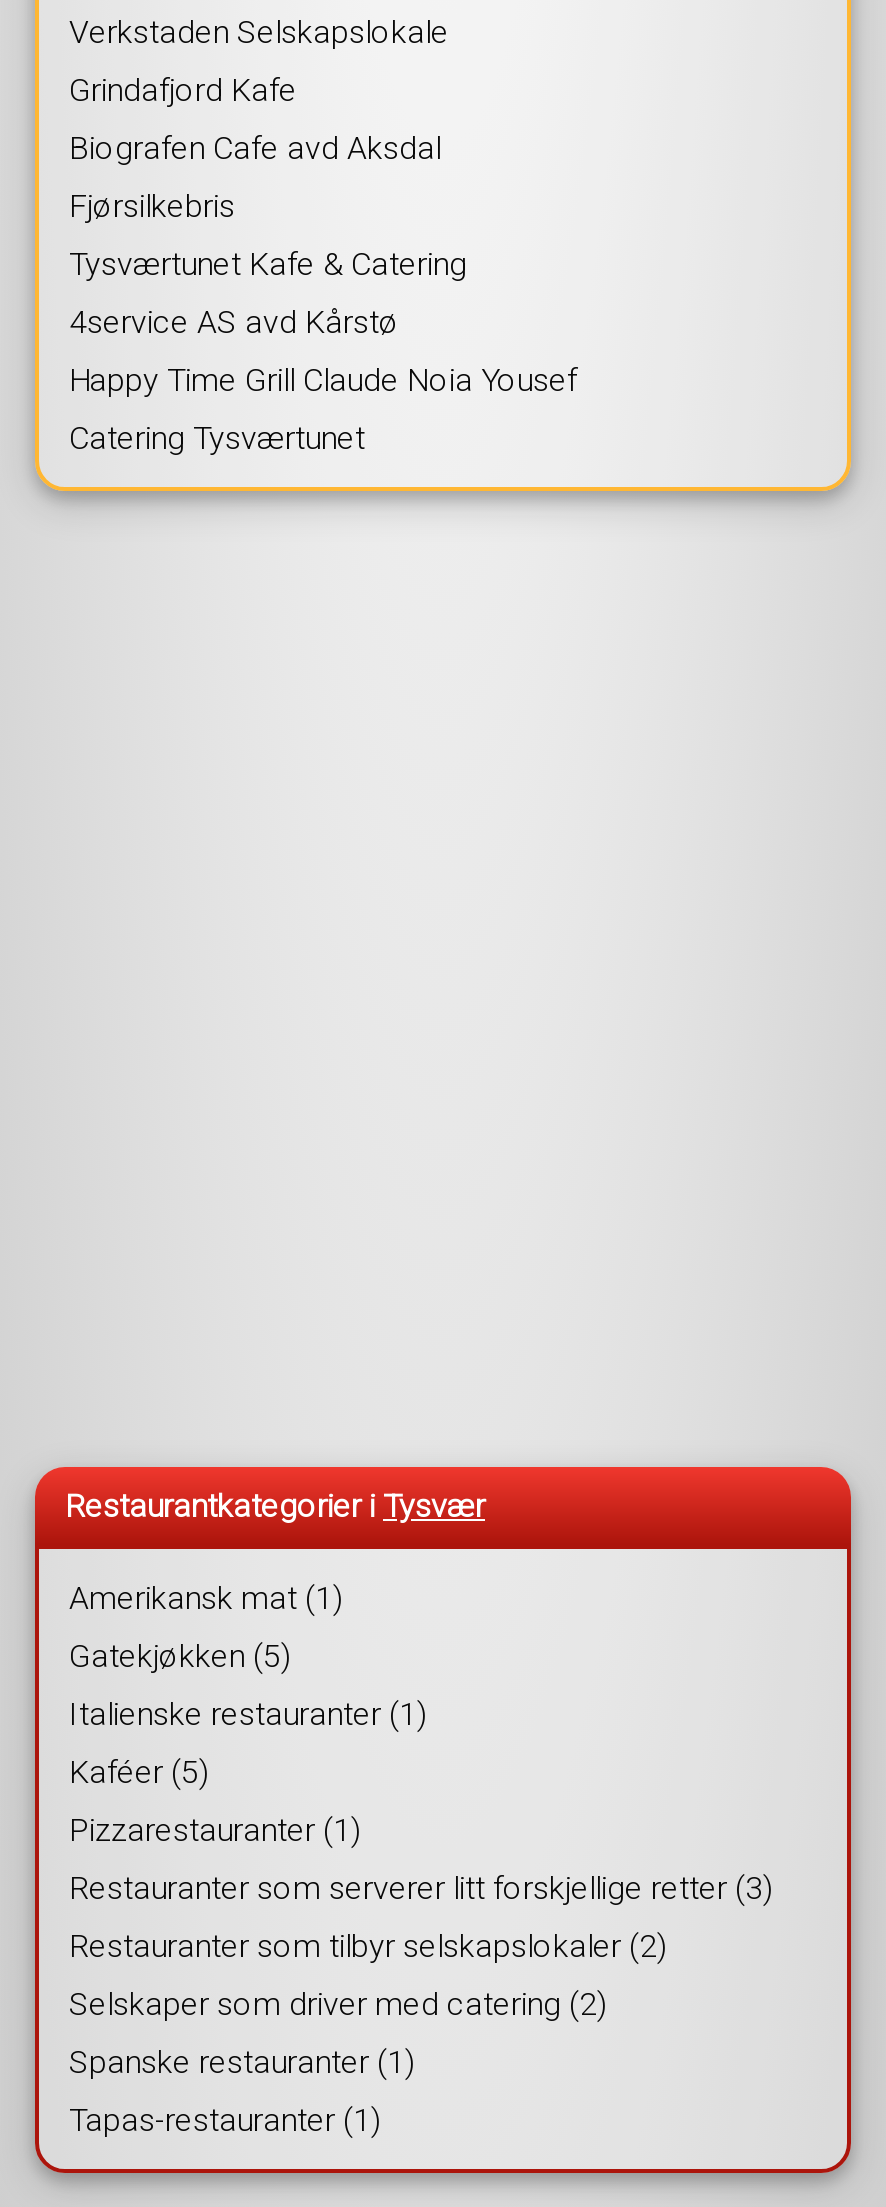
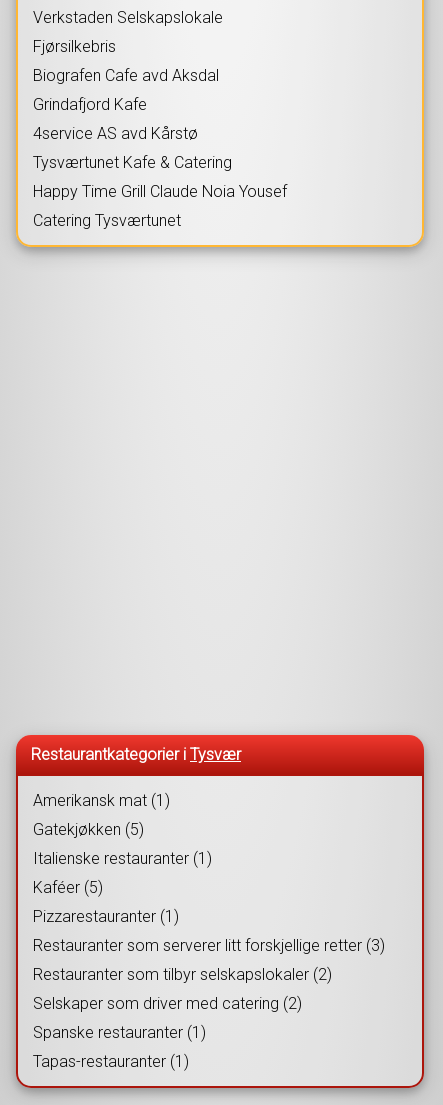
moved [69,70,441,166] -> [33,66,219,114]: Biografen Cafe avd Aksdal | Grindafjord Kafe
moved [69,186,235,224] -> [33,37,116,56]: Fjørsilkebris
moved [69,244,467,282] -> [33,153,232,172]: Tysværtunet Kafe & Catering
moved [69,302,399,340] -> [33,124,198,143]: 4service AS avd Kårstø

